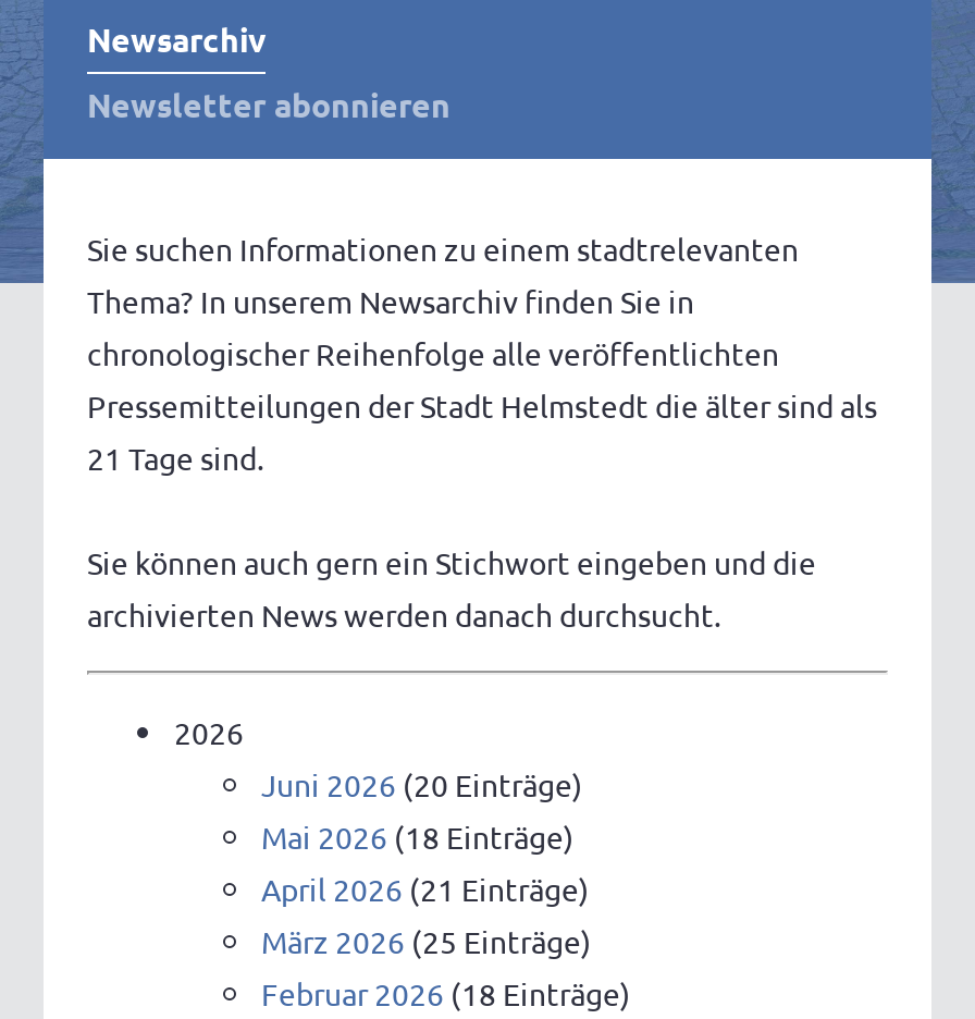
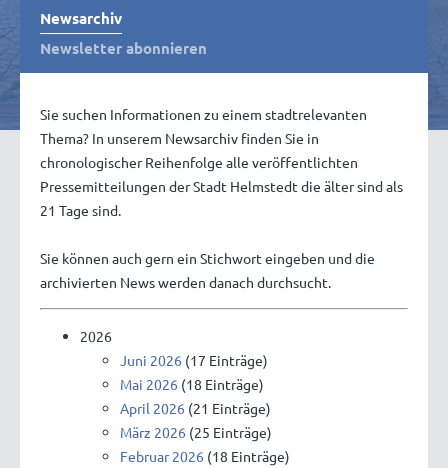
[261,763,583,802] Juni 2026 (20 Einträge) -> [120,350,268,368] Juni 2026 (17 Einträge)

